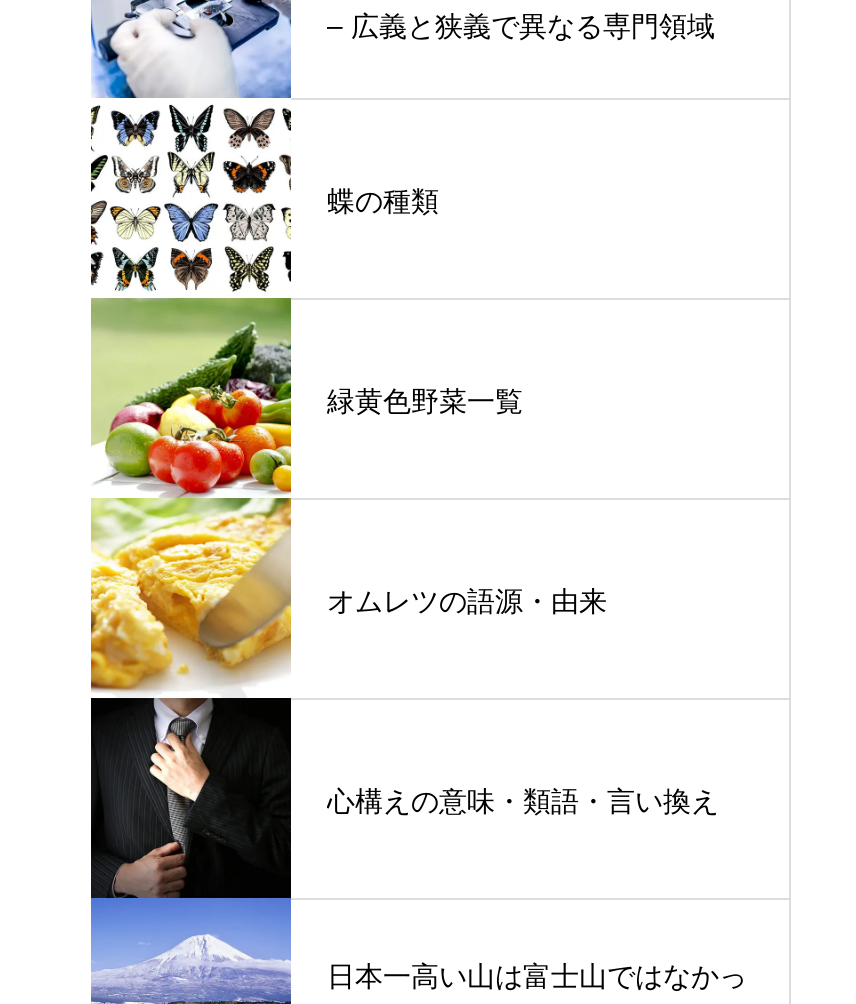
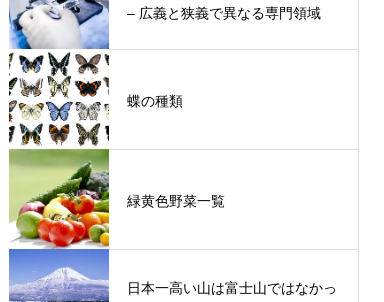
[89,496,607,900] [image] | オムレツの語源・由来 -> none
[327,784,719,816] 心構えの意味・類語・言い換え -> none

